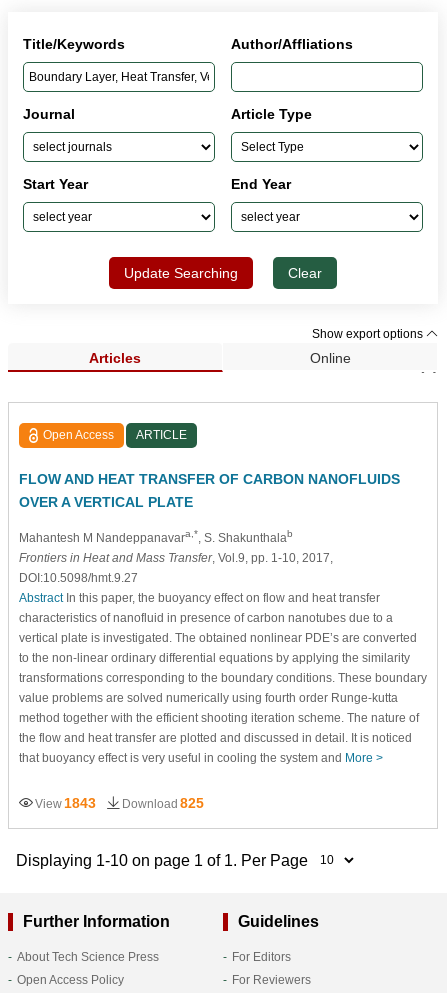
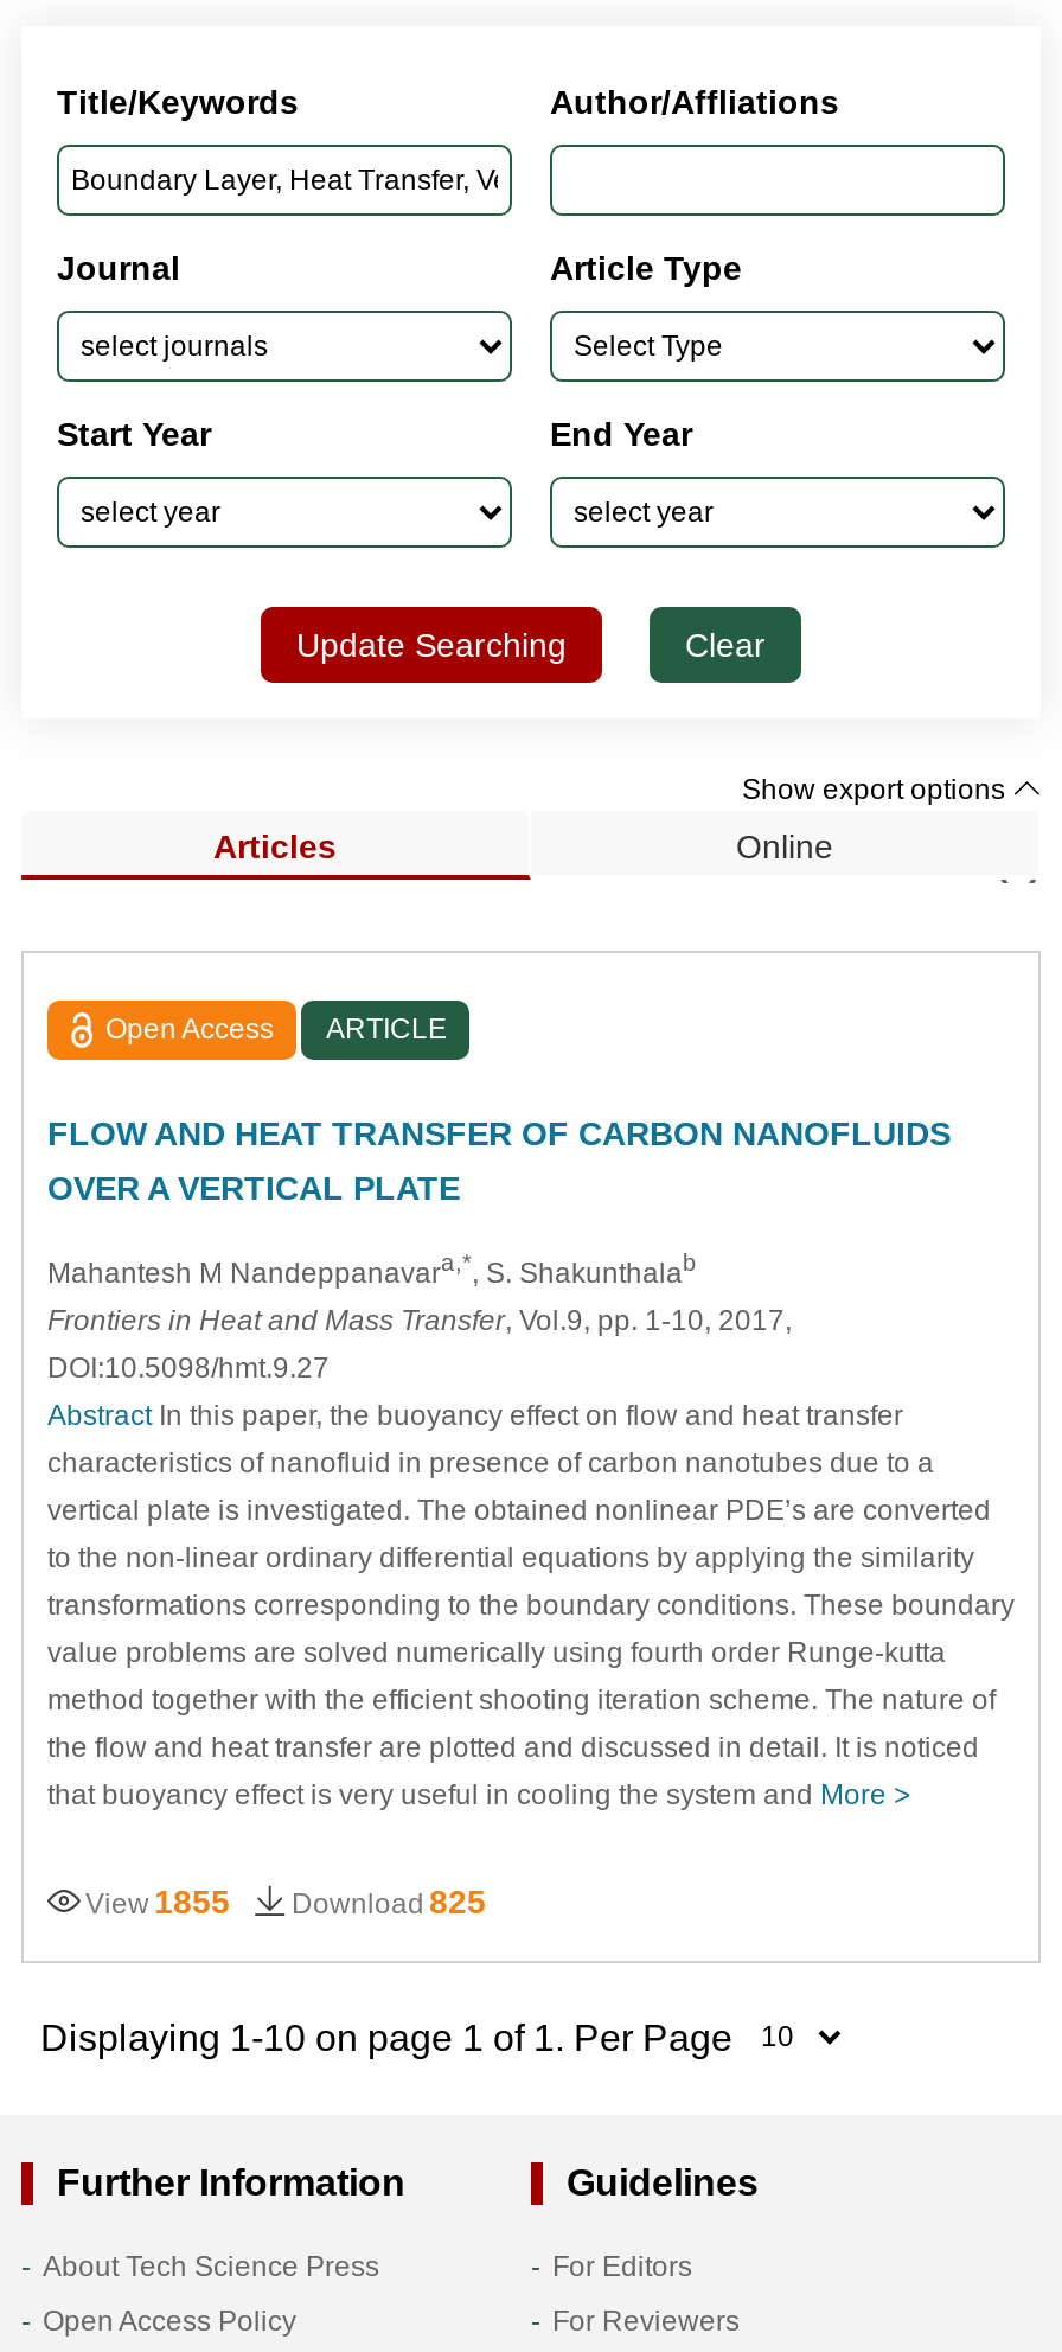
[35,795,204,811] View 1843 Download 825 -> [85,1882,486,1920] View 1855 Download 825

